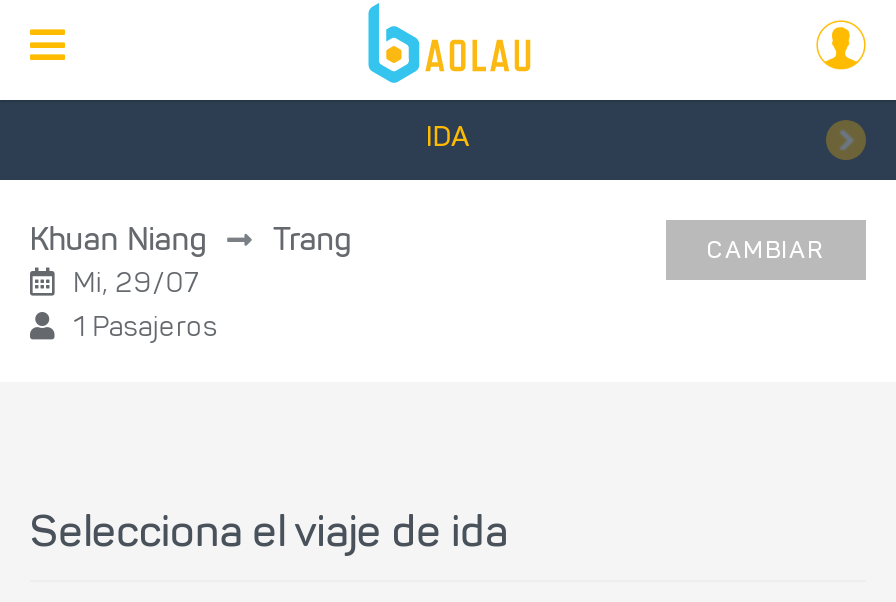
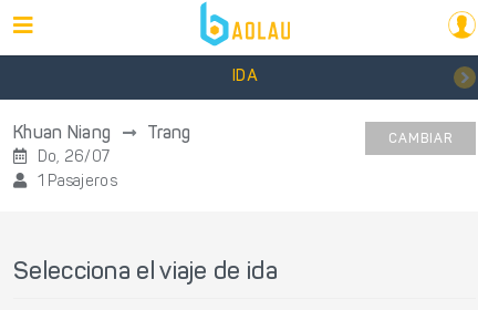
[67,272,199,300] Mi, 29/07 -> [34,151,110,166] Do, 26/07

